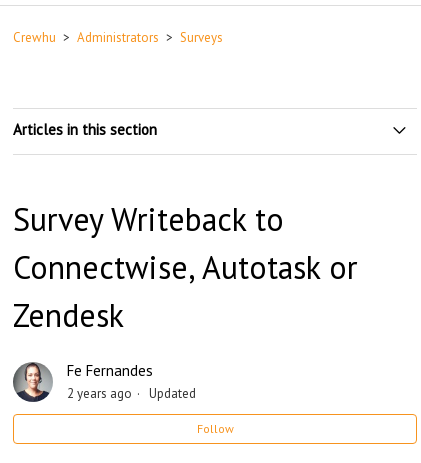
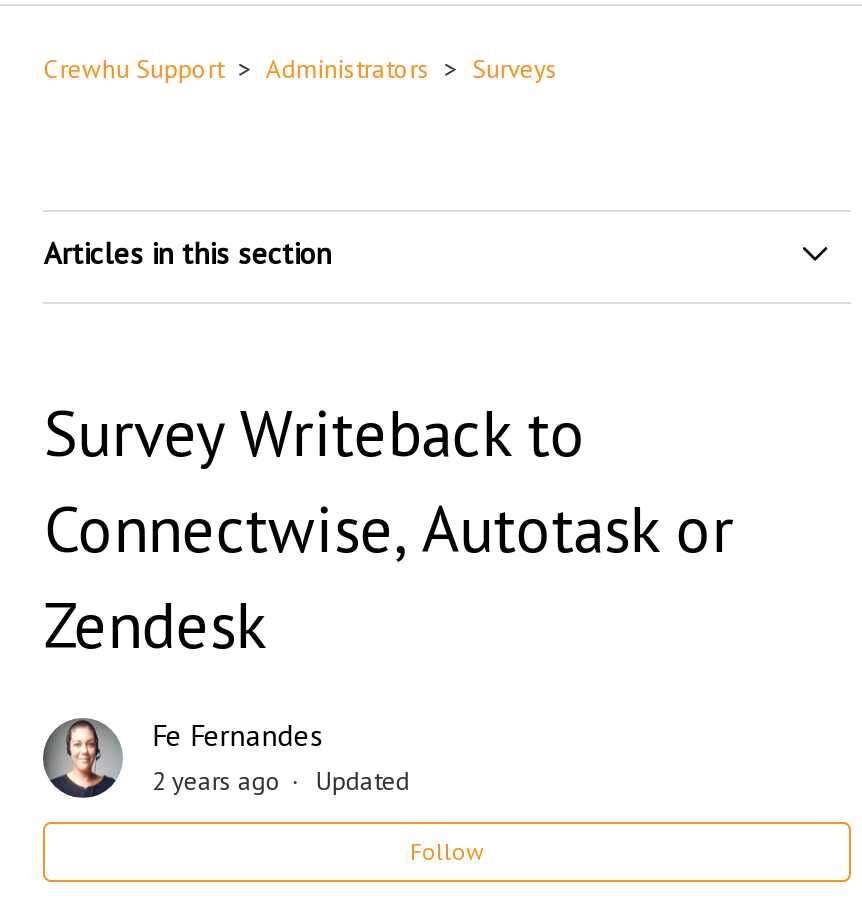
[13,29,56,46] Crewhu -> [44,52,224,86] Crewhu Support

